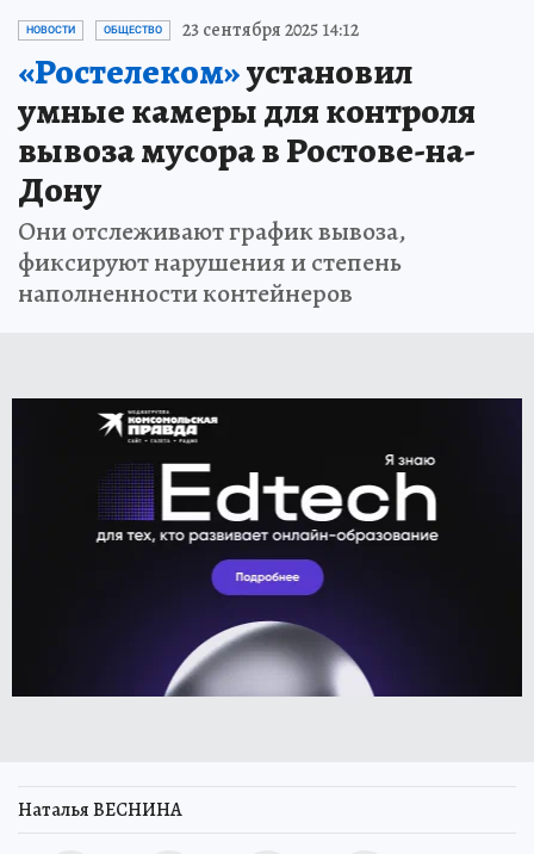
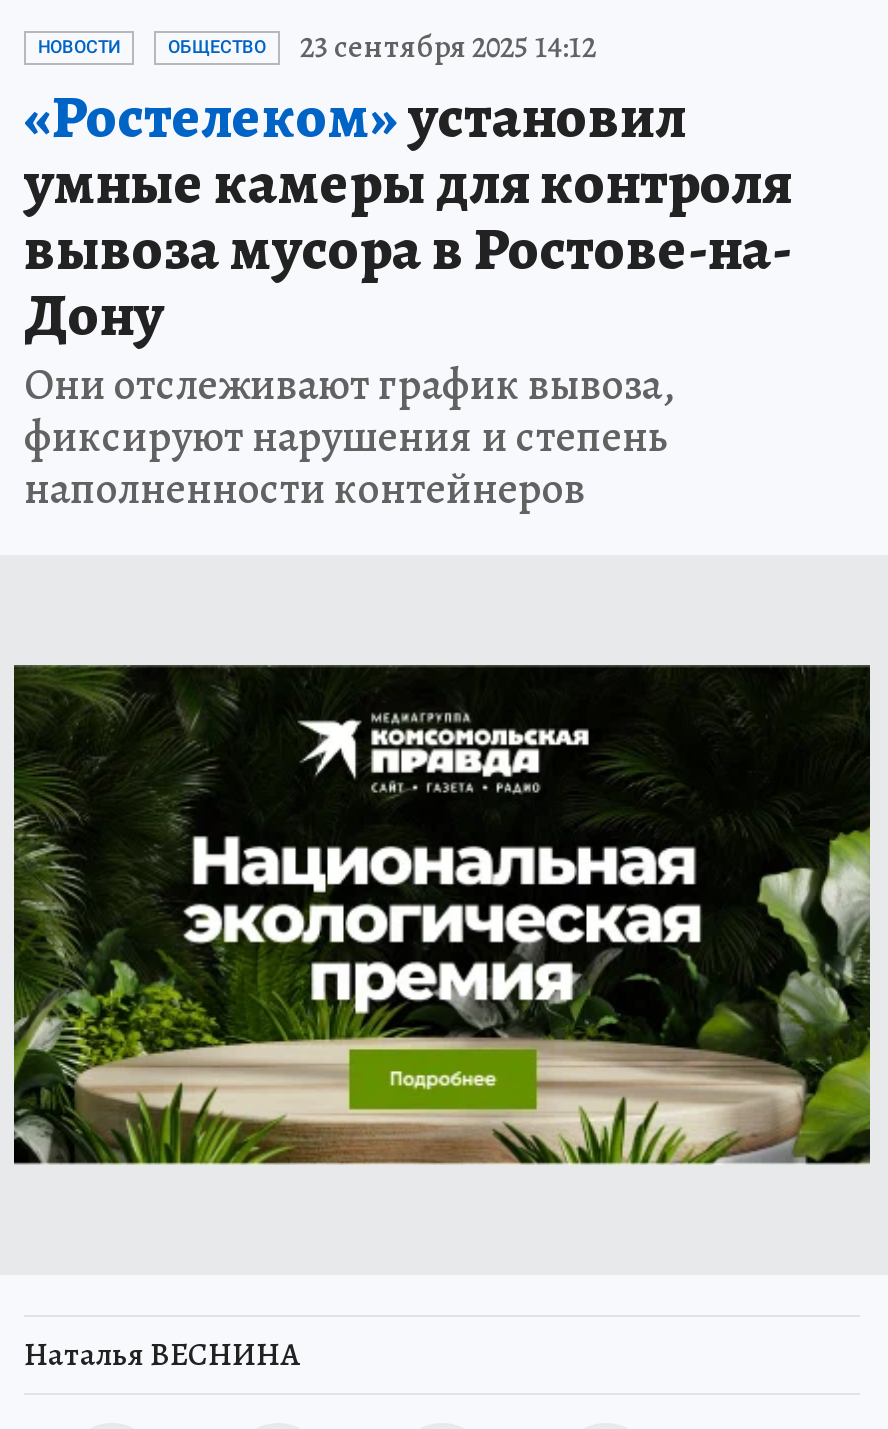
[11,398,523,698] [image] -> [12,665,872,1167] [image]

